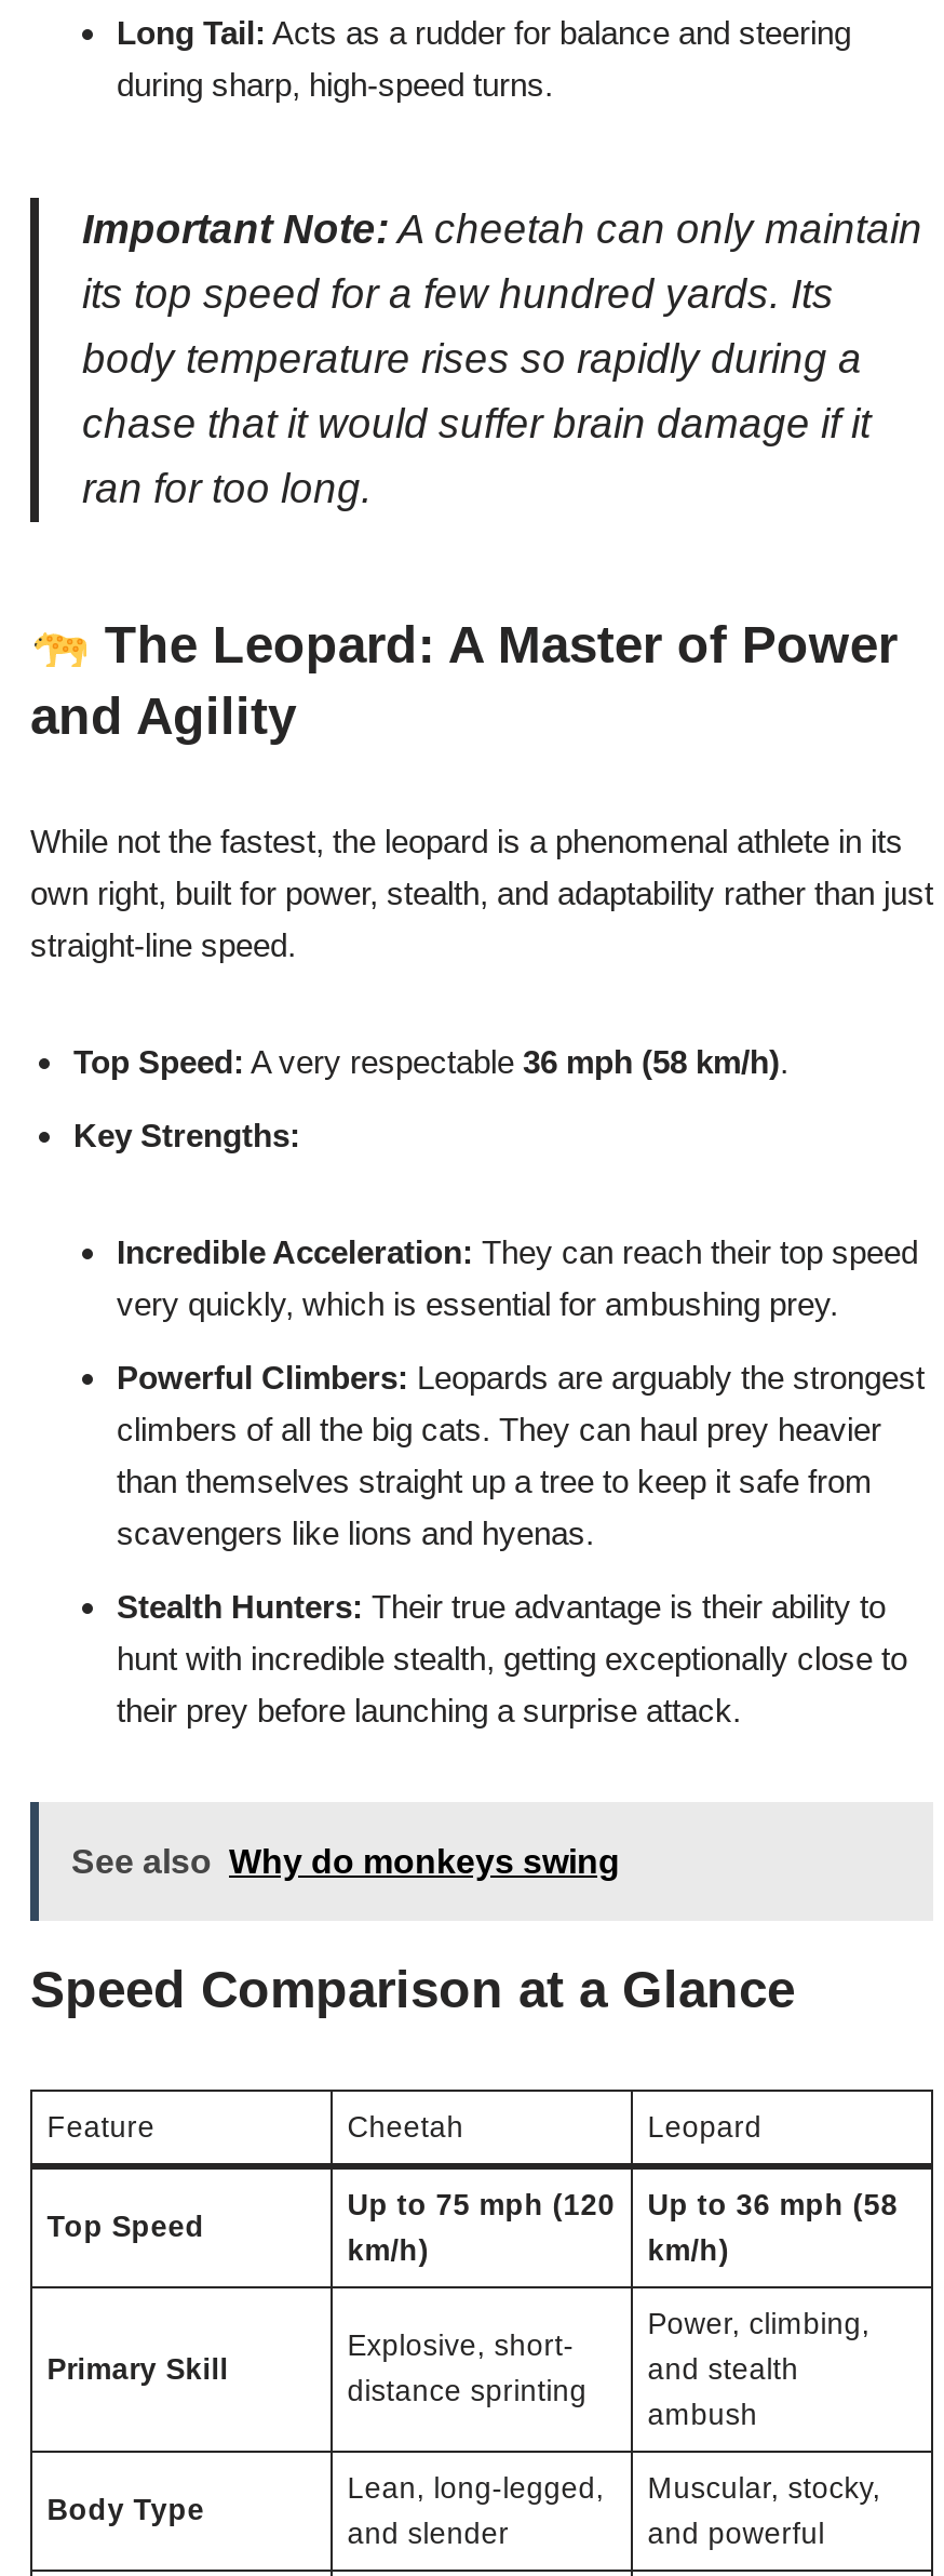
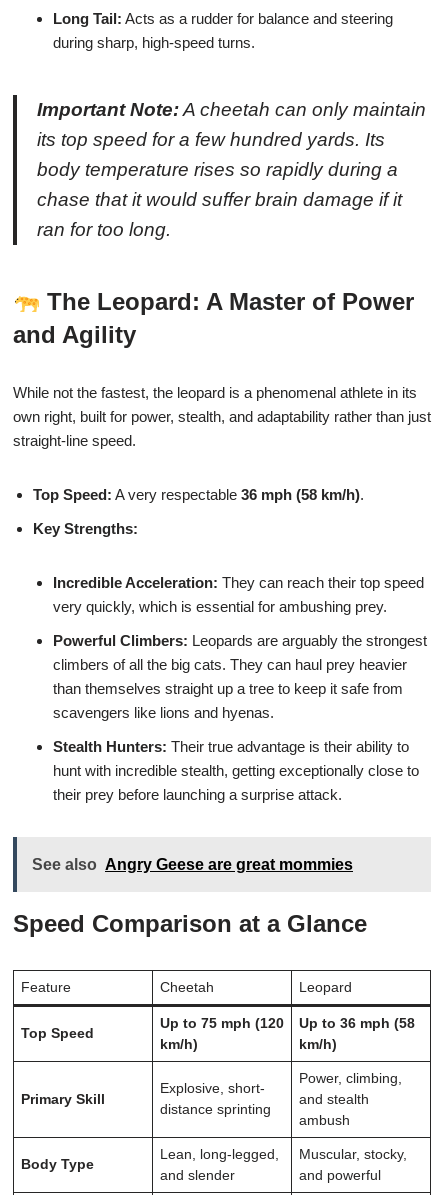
[71,1842,620,1879] See also Why do monkeys swing -> [32,856,353,873] See also Angry Geese are great mommies

